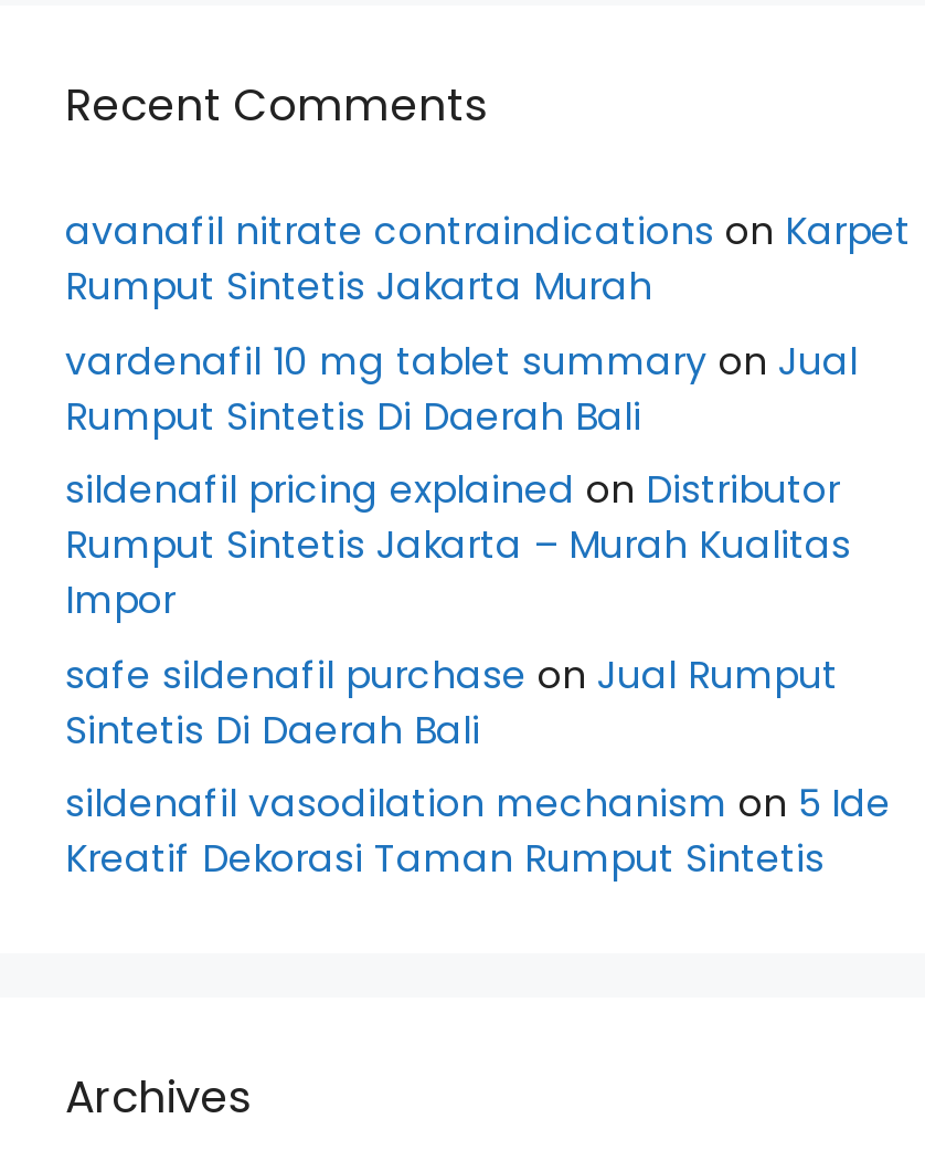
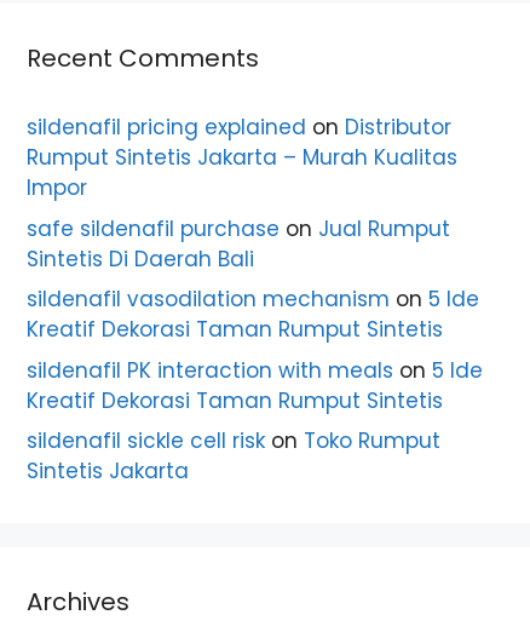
[65,205,911,443] avanafil nitrate contraindications on Karpet | Rumput Sintetis Jakarta Murah | vardenafil 10 mg tablet summary on Jual | Rumput Sintetis Di Daerah Bali -> none
moved [65,464,891,885] -> [27,113,479,344]: sildenafil pricing explained on Distributor | Rumput Sintetis Jakarta – Murah Kualitas | Impor | safe sildenafil purchase on Jual Rumput | Sintetis Di Daerah Bali | sildenafil vasodilation mechanism on 5 Ide | Kreatif Dekorasi Taman Rumput Sintetis
none -> [27,356,483,486] sildenafil PK interaction with meals on 5 Ide | Kreatif Dekorasi Taman Rumput Sintetis | sildenafil sickle cell risk on Toko Rumput | Sintetis Jakarta

